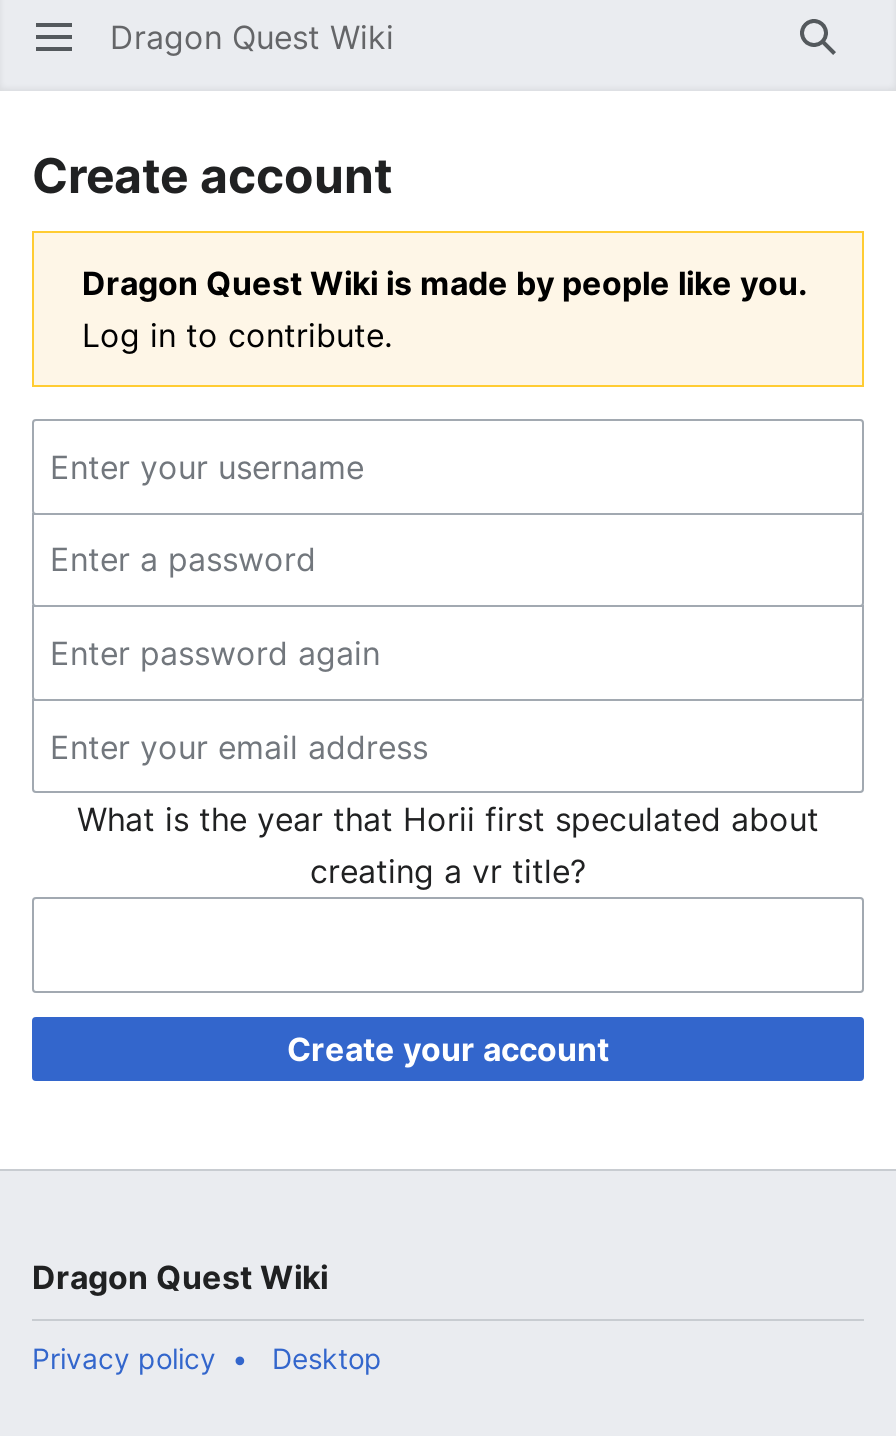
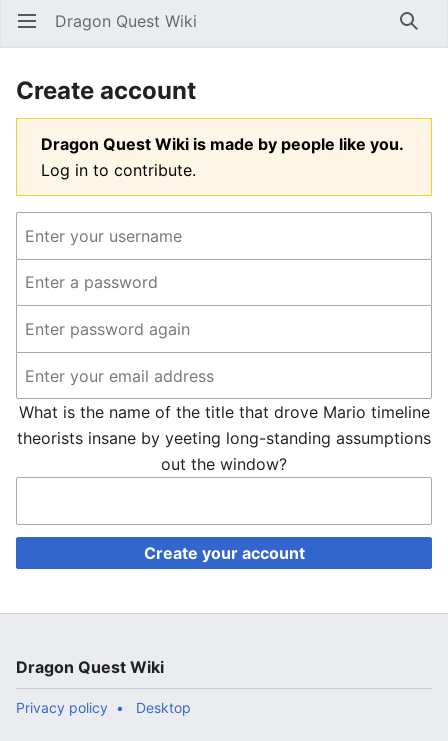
[77,800,819,892] What is the year that Horii first speculated about | creating a vr title? -> [17,402,431,474] What is the name of the title that drove Mario timeline | theorists insane by yeeting long-standing assumptions | out the window?

